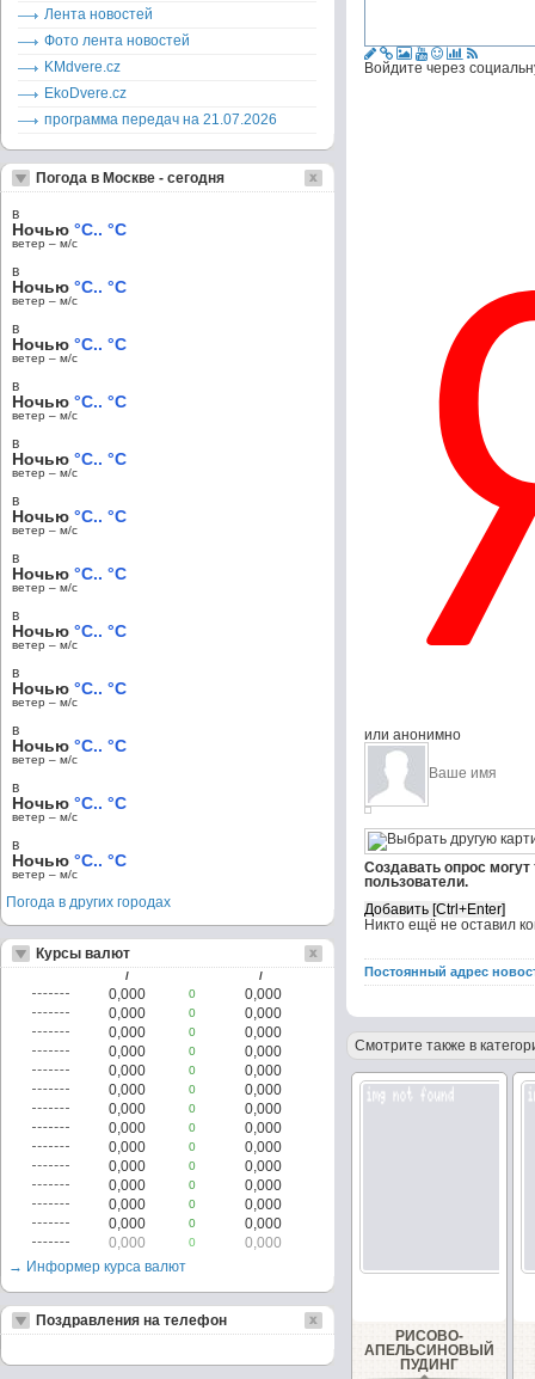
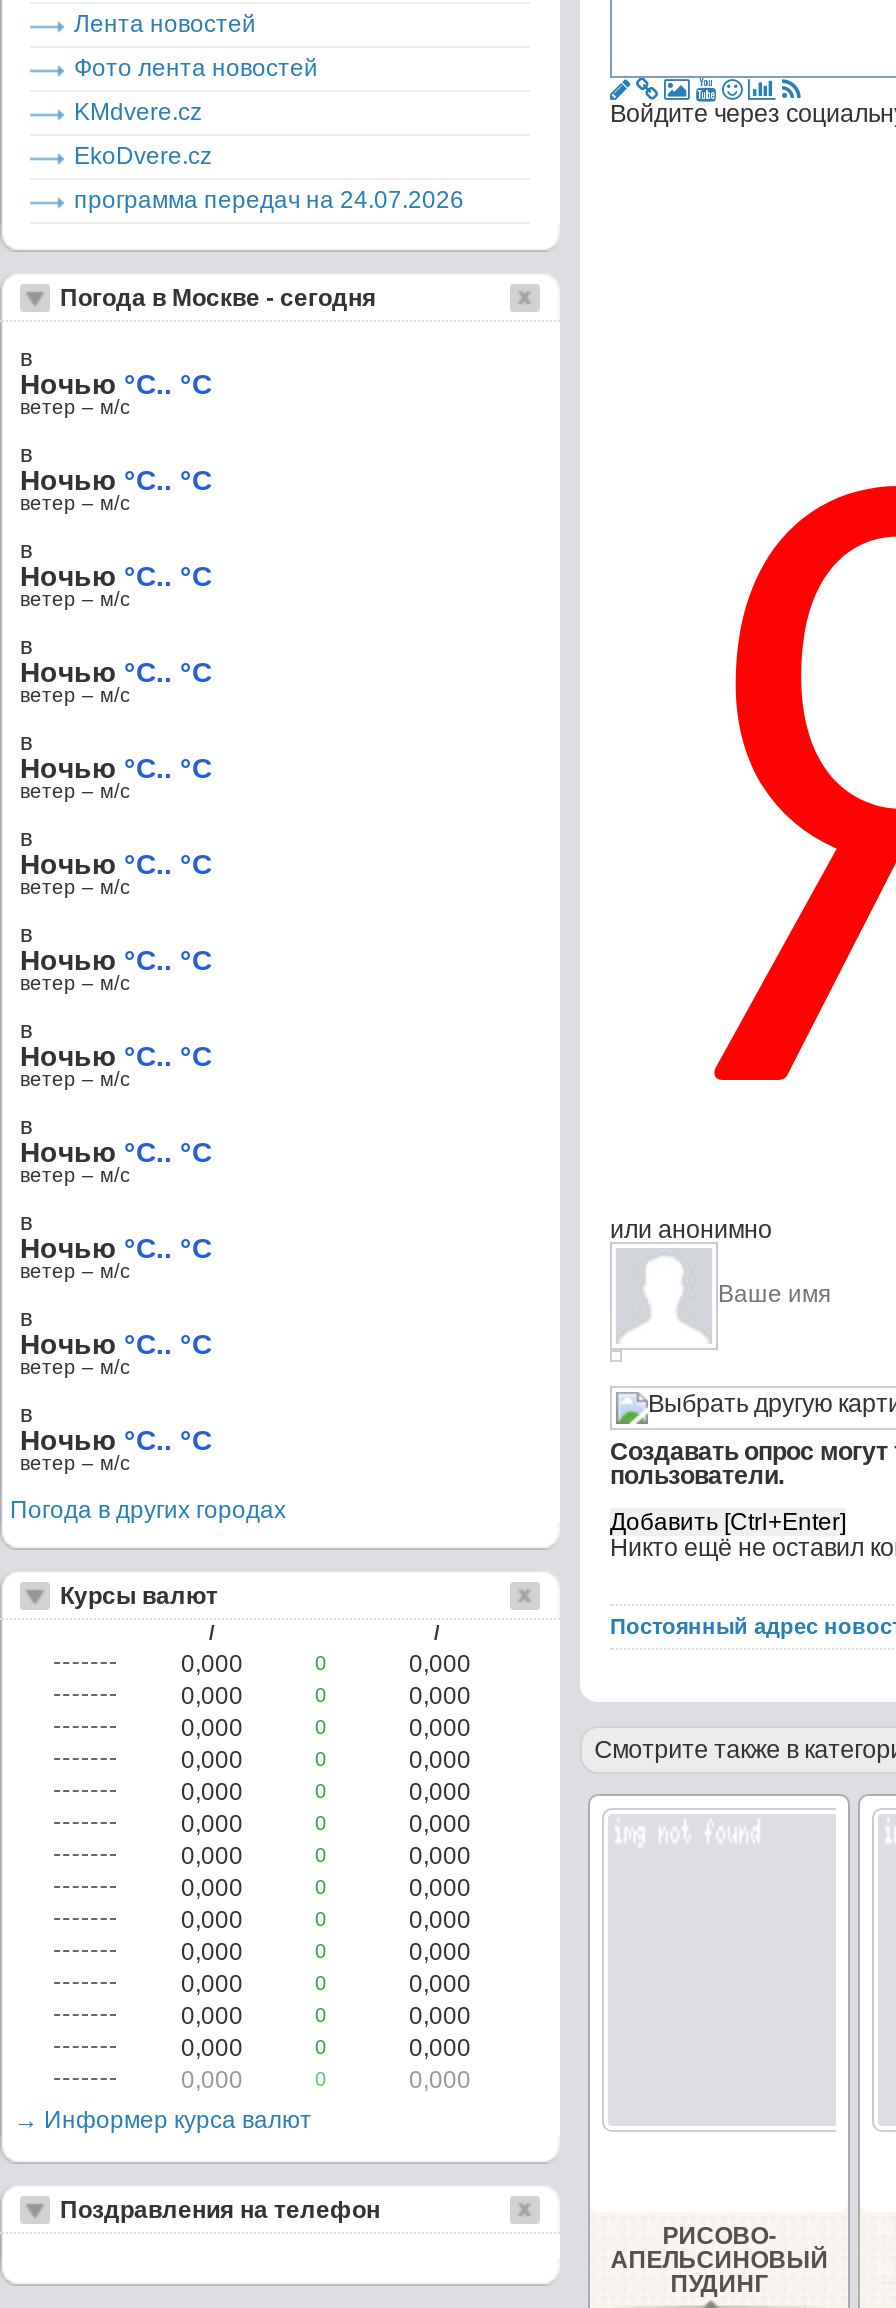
[44,111,277,128] программа передач на 21.07.2026 -> [74,186,464,214] программа передач на 24.07.2026

